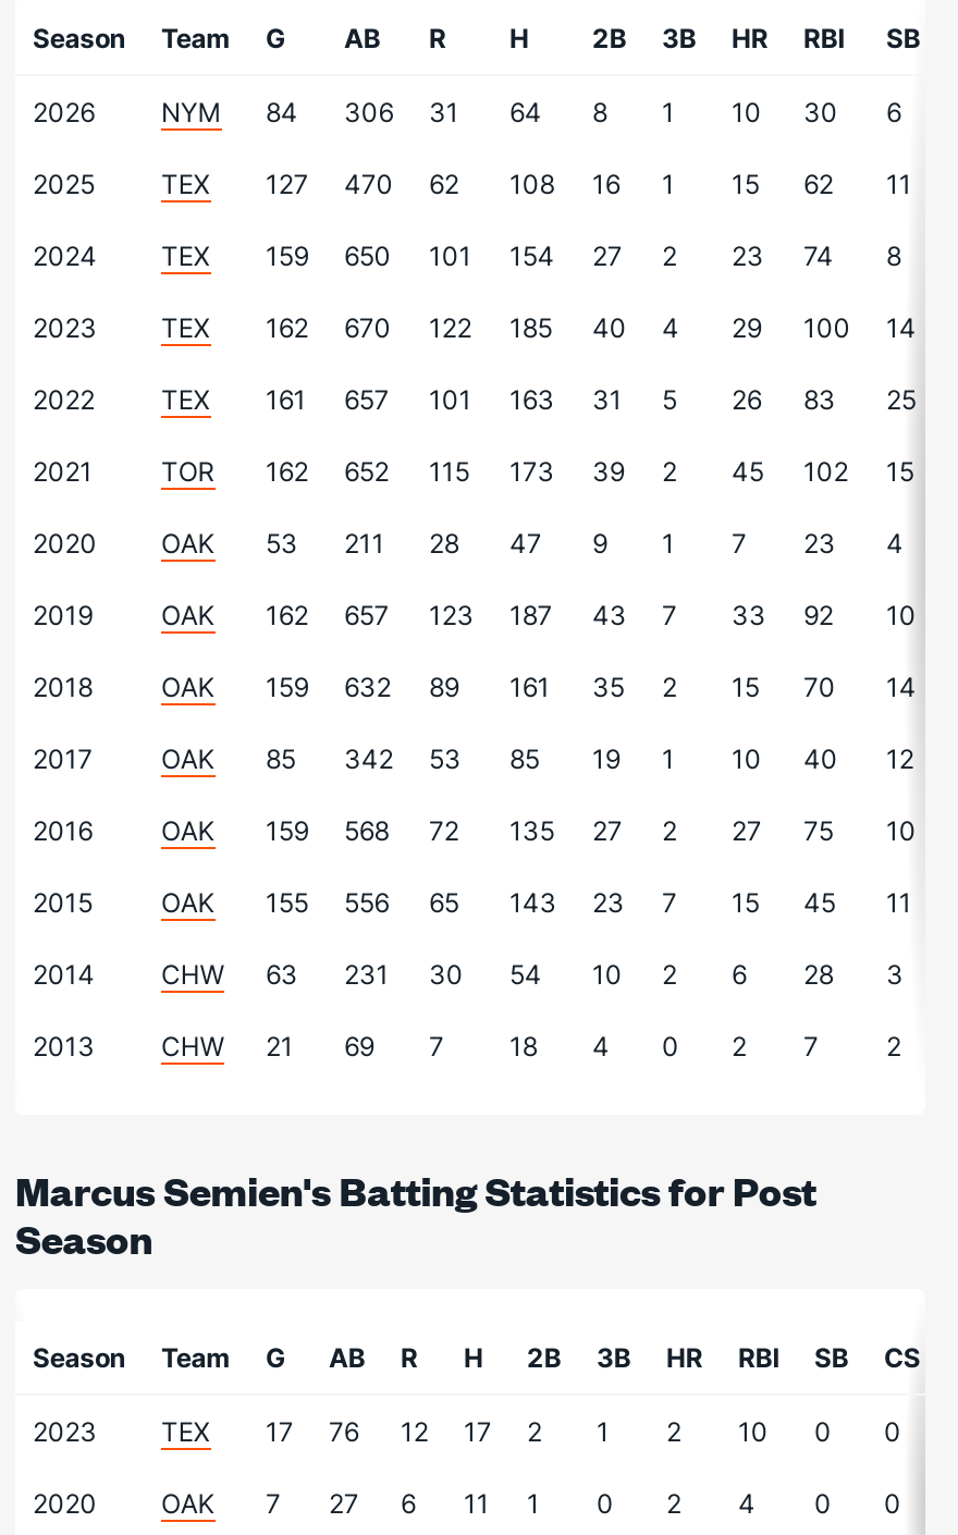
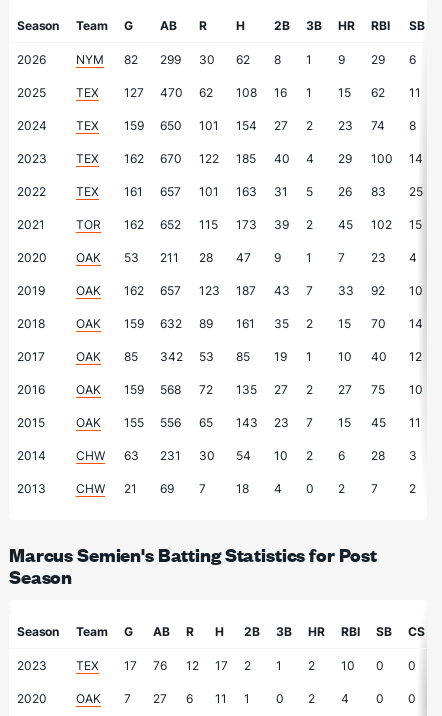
[266,96,298,128] 84 -> [124,52,138,67] 82
[344,96,393,128] 306 -> [160,52,181,67] 299
[429,96,459,128] 31 -> [199,52,215,67] 30
[509,96,541,128] 64 -> [236,52,250,67] 62
[732,96,761,128] 10 -> [338,52,345,67] 9
[803,96,838,128] 30 -> [371,52,385,67] 29

